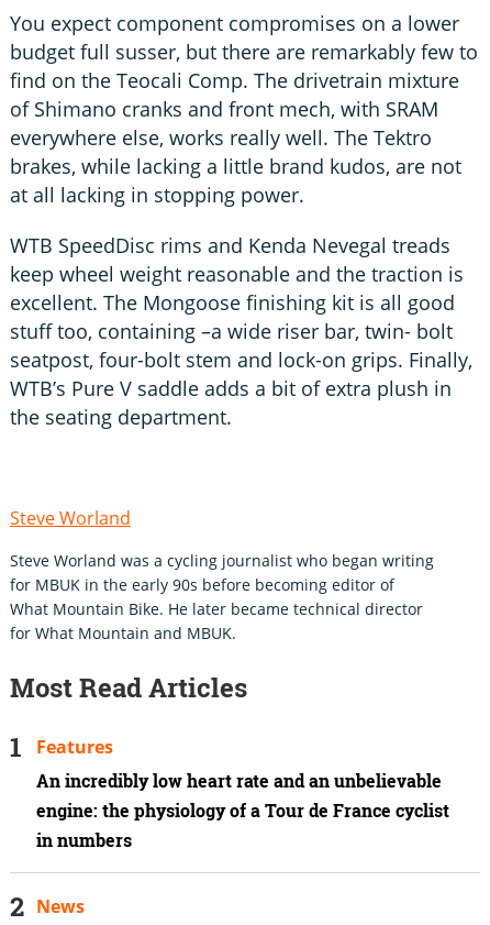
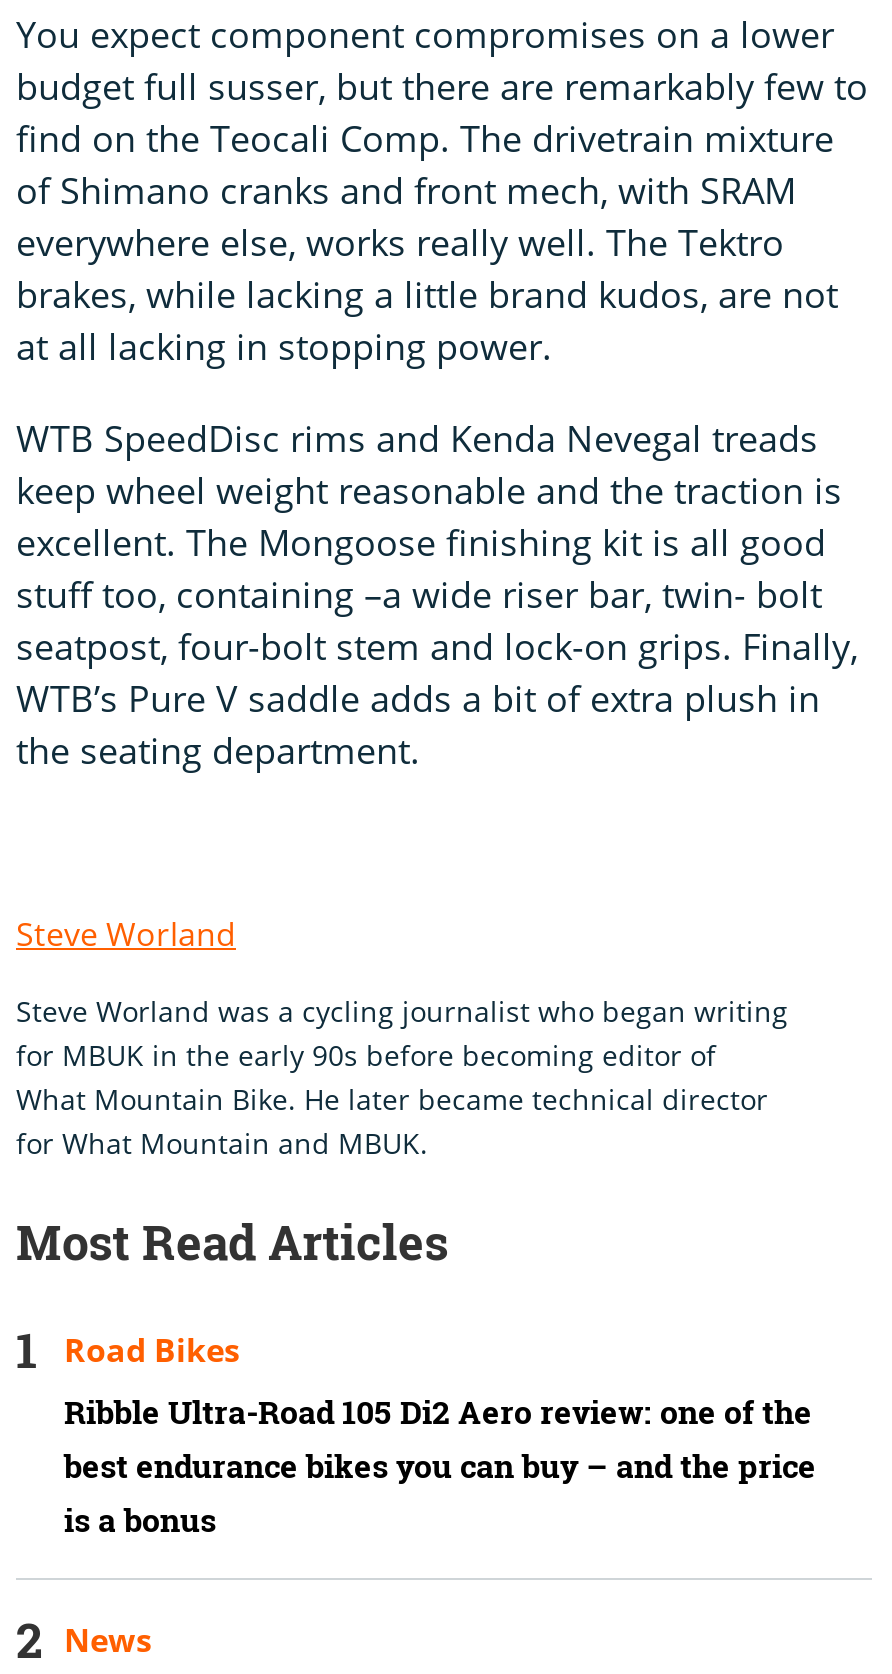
[36,735,113,759] Features -> [64,1329,240,1373] Road Bikes
[36,769,449,853] An incredibly low heart rate and an unbelievable | engine: the physiology of a Tour de France cyclist | in numbers -> [64,1391,816,1543] Ribble Ultra-Road 105 Di2 Aero review: one of the | best endurance bikes you can buy – and the price | is a bonus

